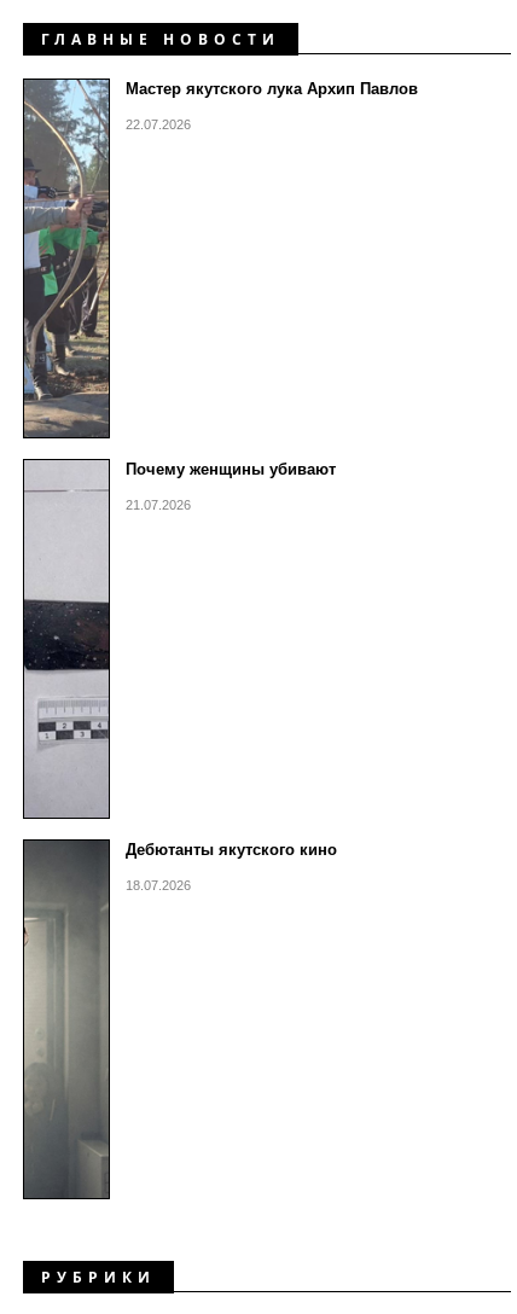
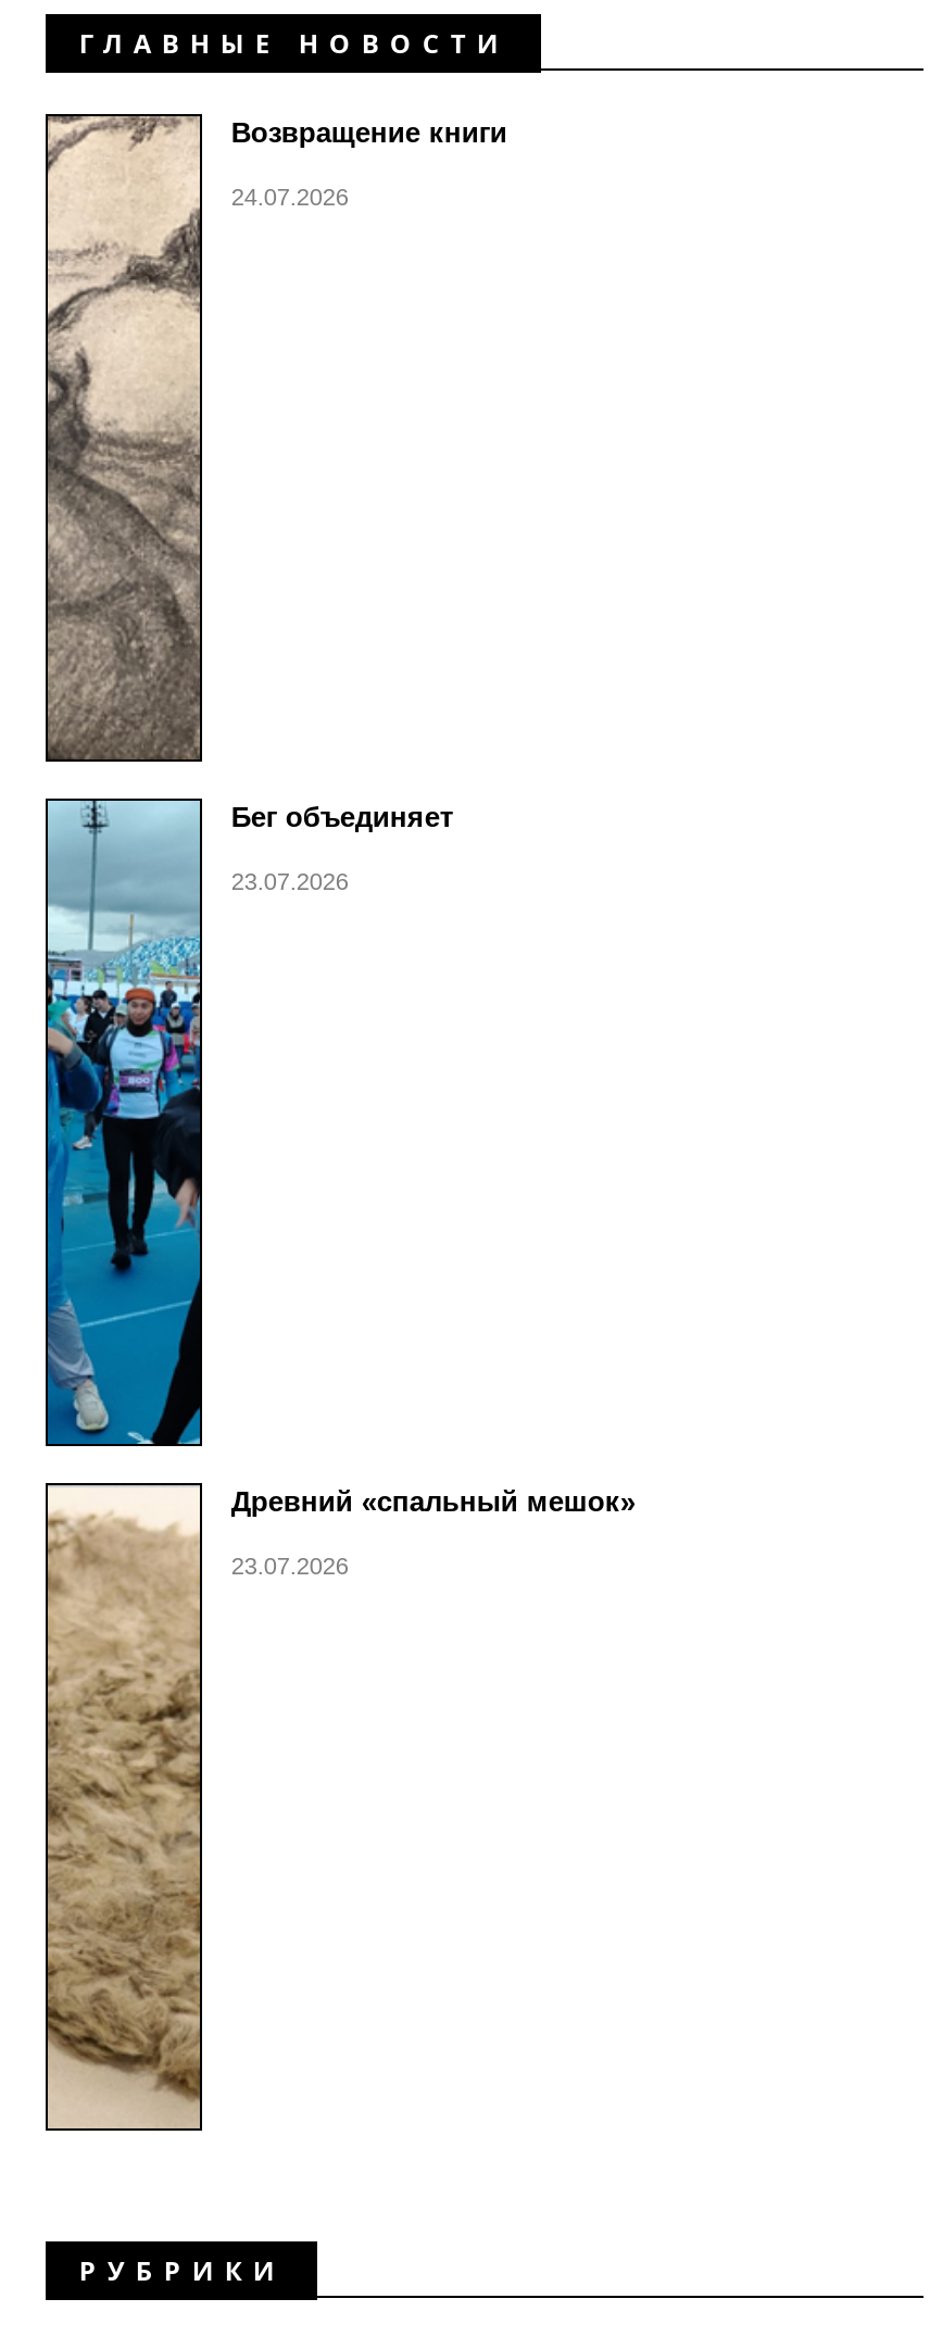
[23,79,418,437] [image] | Мастер якутского лука Архип Павлов -> [46,114,507,759] [image] | Возвращение книги
[126,117,191,132] 22.07.2026 -> [231,184,349,210] 24.07.2026
[23,460,336,819] [image] | Почему женщины убивают -> [46,799,453,1446] [image] | Бег объединяет
[126,498,191,512] 21.07.2026 -> [231,869,349,895] 23.07.2026
[23,839,337,1199] [image] | Дебютанты якутского кино -> [46,1483,635,2131] [image] | Древний «спальный мешок»
[126,878,191,893] 18.07.2026 -> [231,1553,349,1579] 23.07.2026

